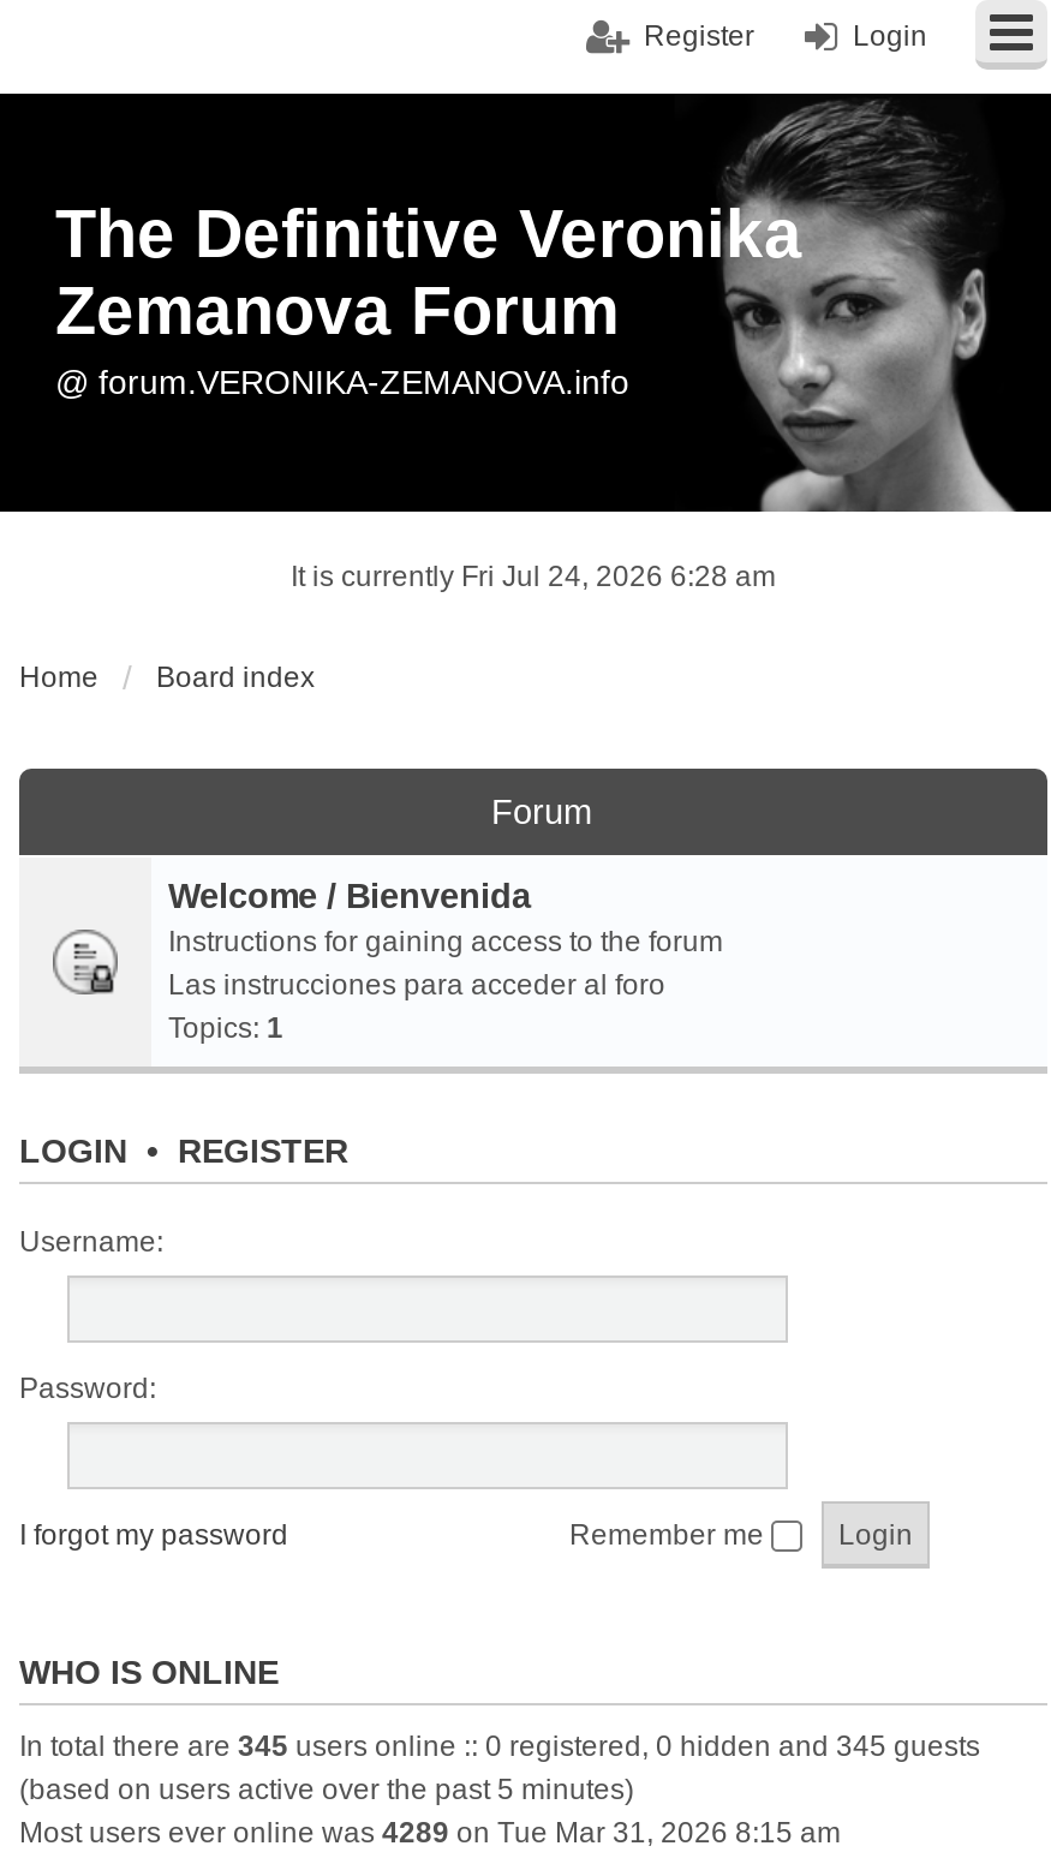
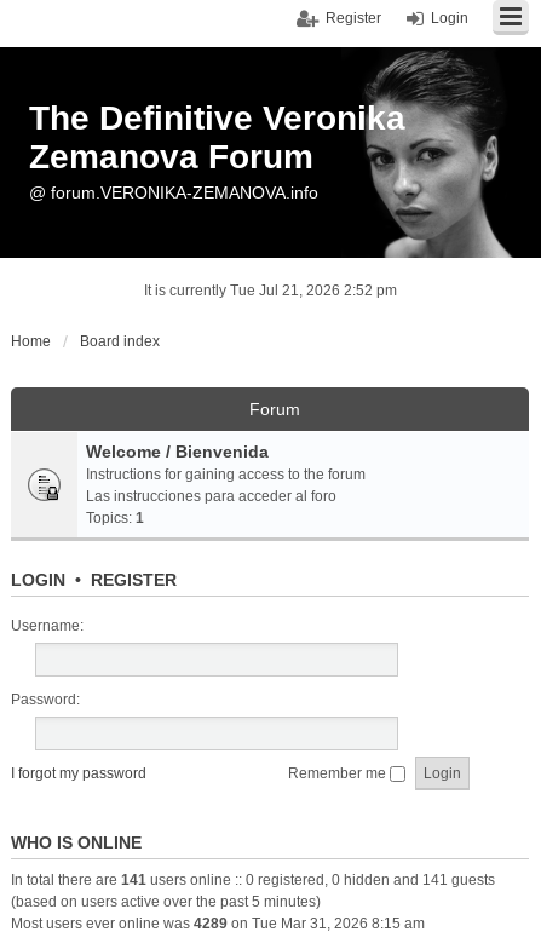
[291,560,776,593] It is currently Fri Jul 24, 2026 6:28 am -> [143,282,396,299] It is currently Tue Jul 21, 2026 2:52 pm
[19,1729,980,1763] In total there are 345 users online :: 0 registered, 0 hidden and 345 guests -> [11,872,495,888] In total there are 141 users online :: 0 registered, 0 hidden and 141 guests

